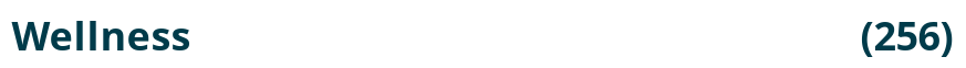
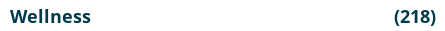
[860,8,953,61] (256) -> [394,4,436,28] (218)

